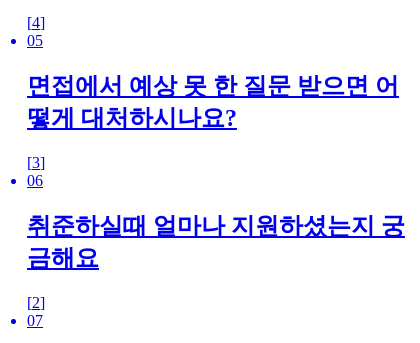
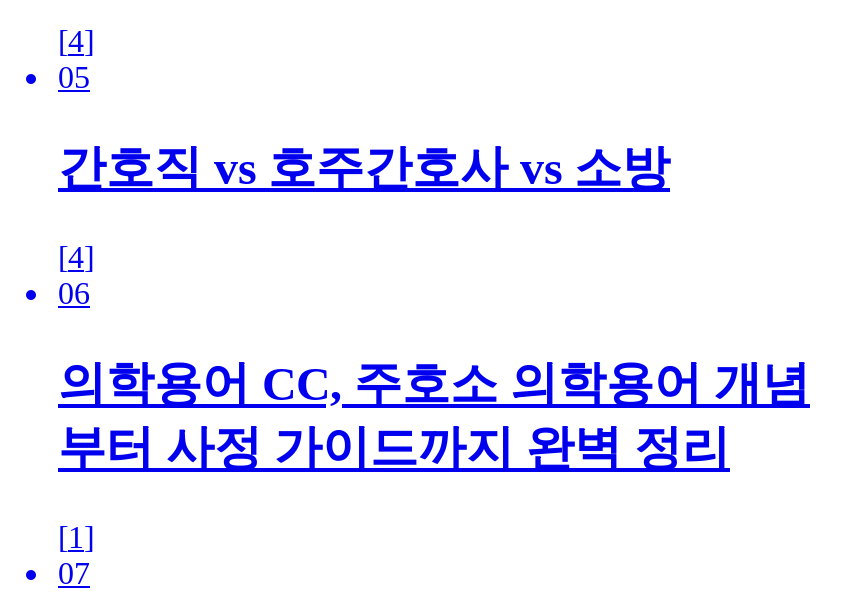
[27,73,399,131] 면접에서 예상 못 한 질문 받으면 어 | 떻게 대처하시나요? -> [58,142,670,194] 간호직 vs 호주간호사 vs 소방
[27,154,45,171] [3] -> [58,240,94,274] [4]
[27,213,405,271] 취준하실때 얼마나 지원하셨는지 궁 | 금해요 -> [58,358,810,474] 의학용어 CC, 주호소 의학용어 개념 | 부터 사정 가이드까지 완벽 정리
[27,294,45,311] [2] -> [58,519,94,553] [1]

